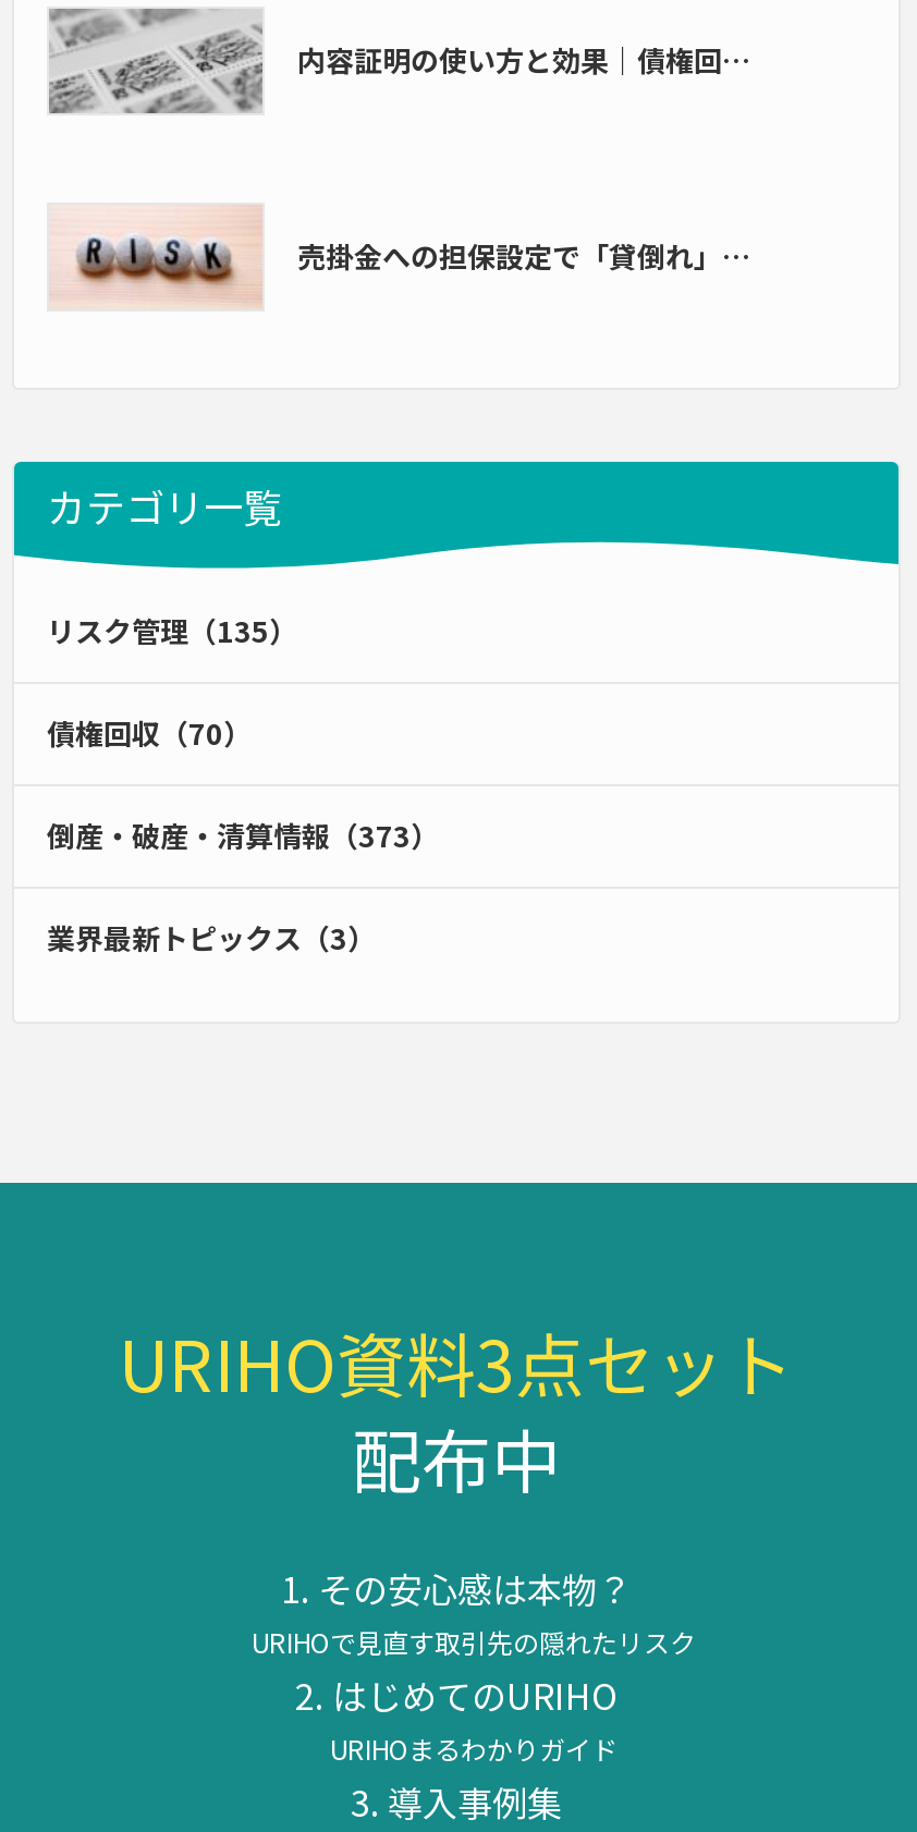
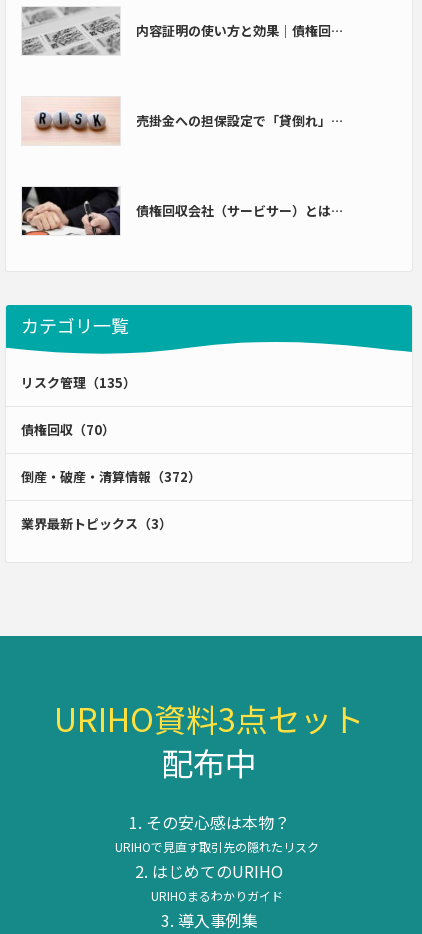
none -> [21,186,343,236] [image] | 債権回収会社（サービサー）とは…
[47,814,439,856] 倒産・破産・清算情報（373） -> [21,467,201,486] 倒産・破産・清算情報（372）

